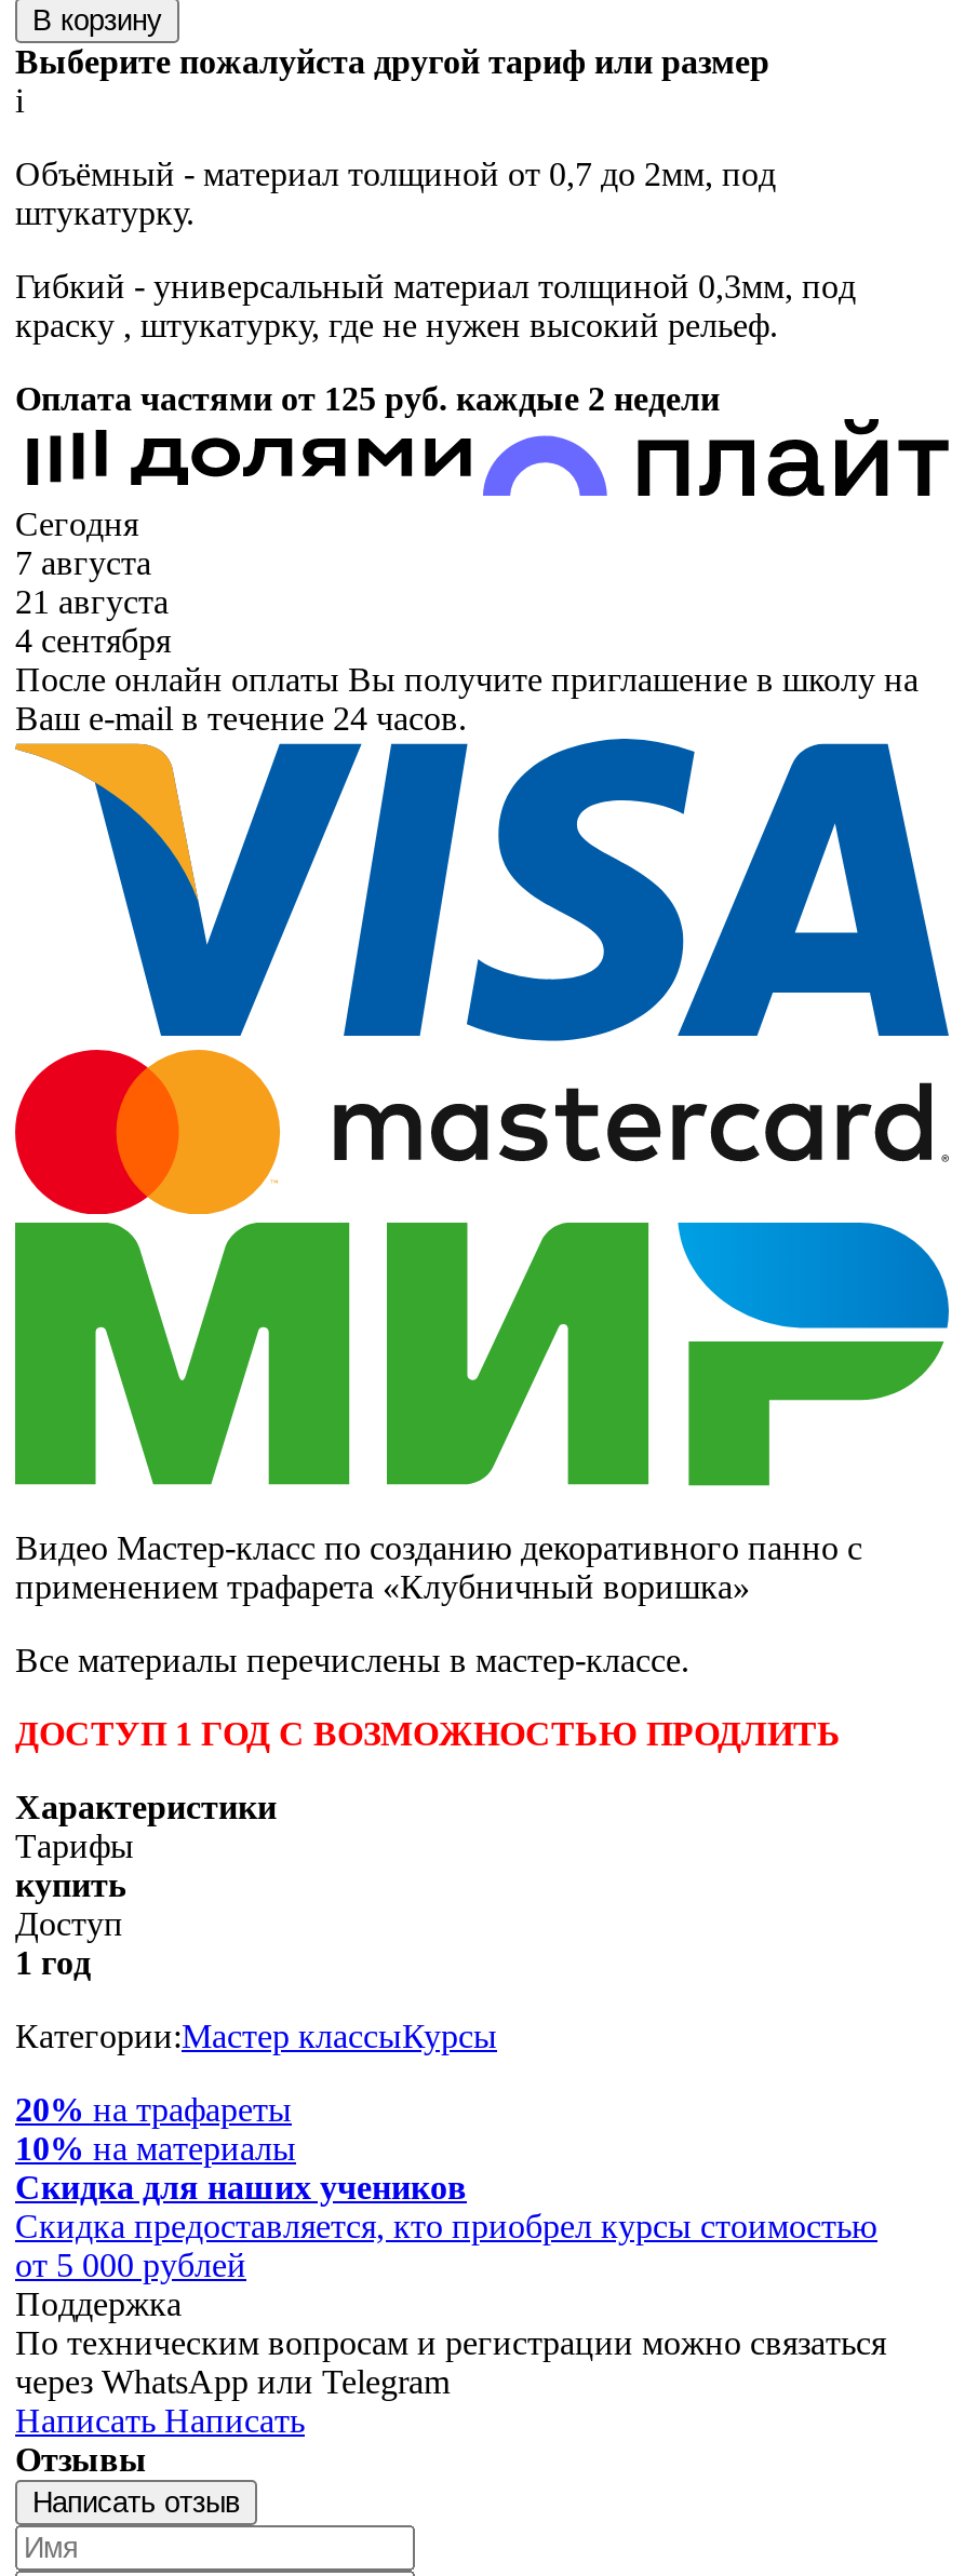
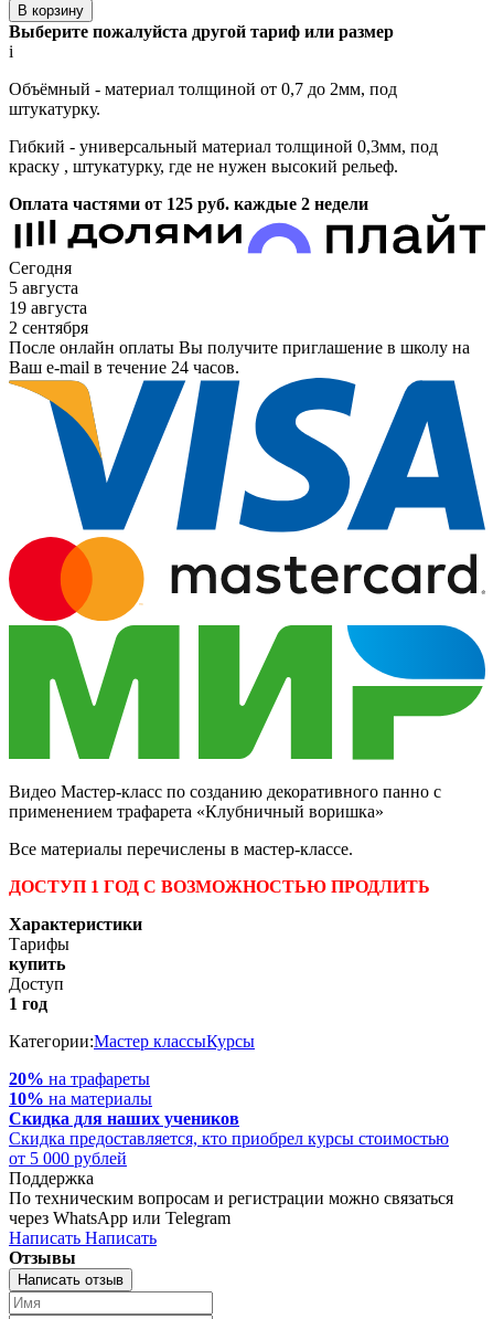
[15,544,151,581] 7 августа -> [9,278,78,297] 5 августа
[15,583,169,620] 21 августа -> [9,298,87,317] 19 августа
[15,622,171,659] 4 сентября -> [9,318,88,337] 2 сентября

